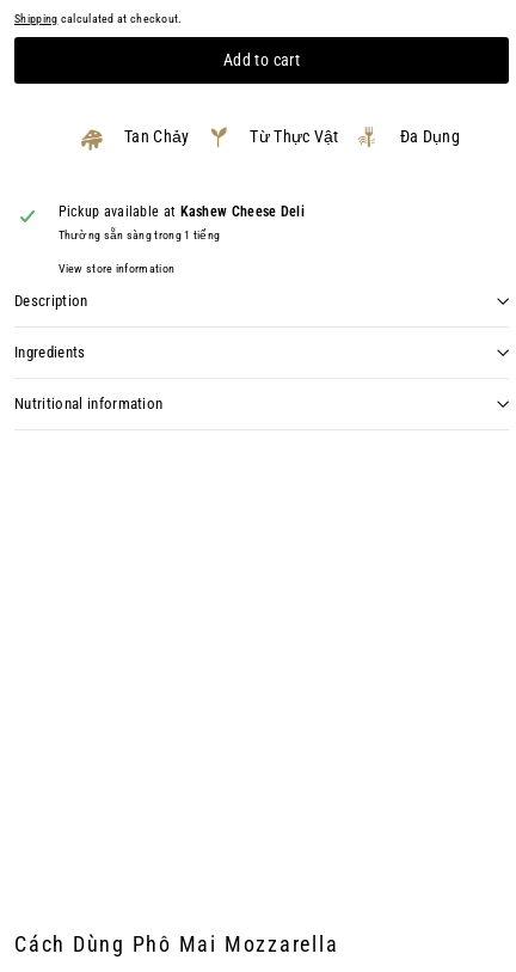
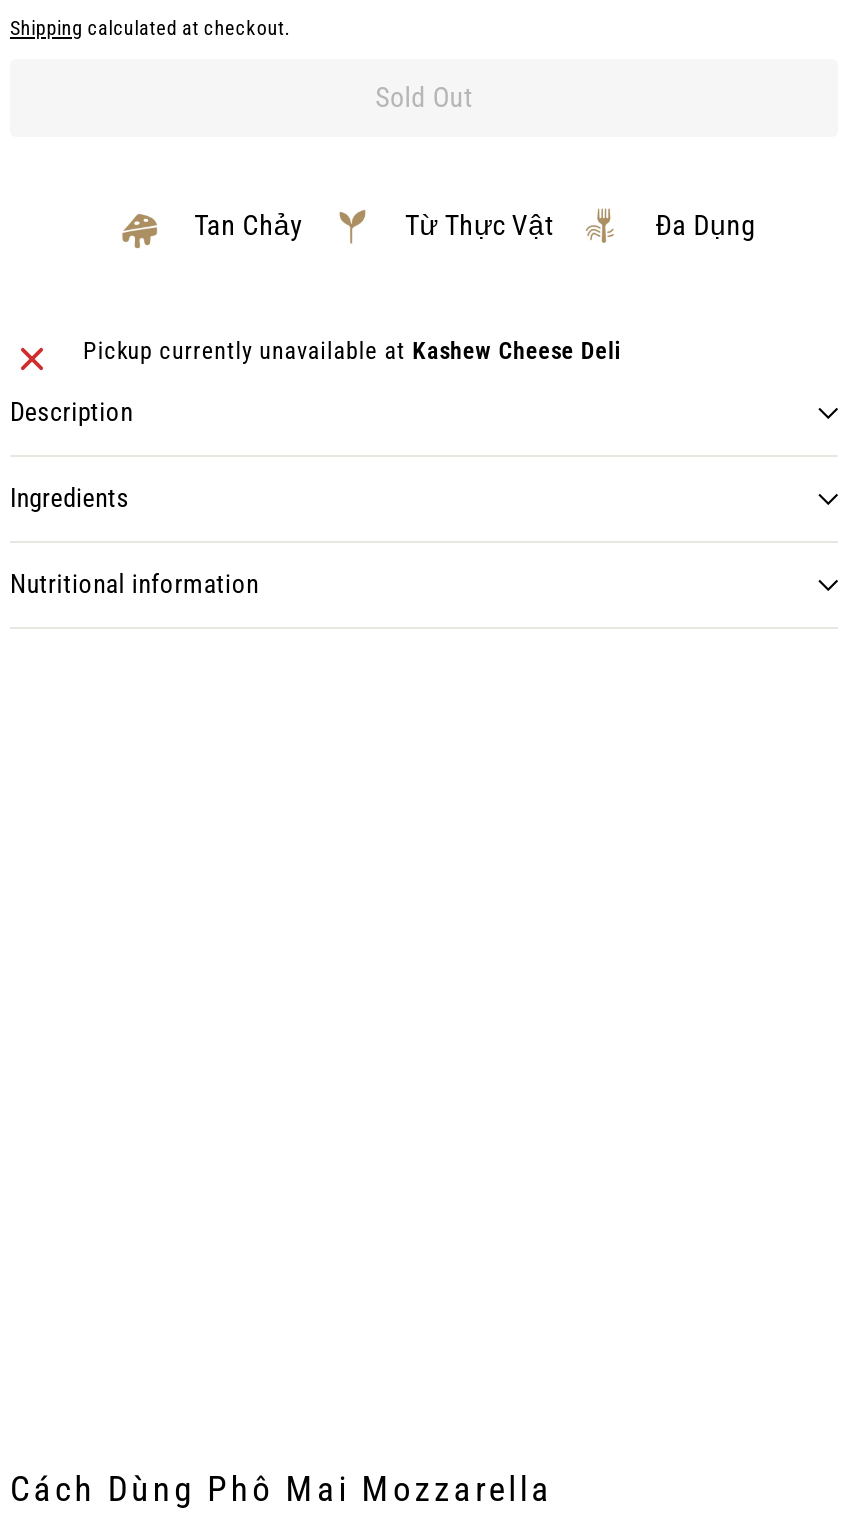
[223,50,300,69] Add to cart -> [375,80,473,112] Sold Out
[58,203,305,274] Pickup available at Kashew Cheese Deli | Thường sẵn sàng trong 1 tiếng | View store information -> [83,336,621,364] Pickup currently unavailable at Kashew Cheese Deli

